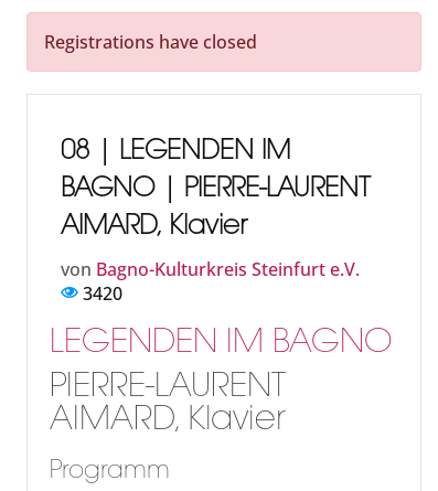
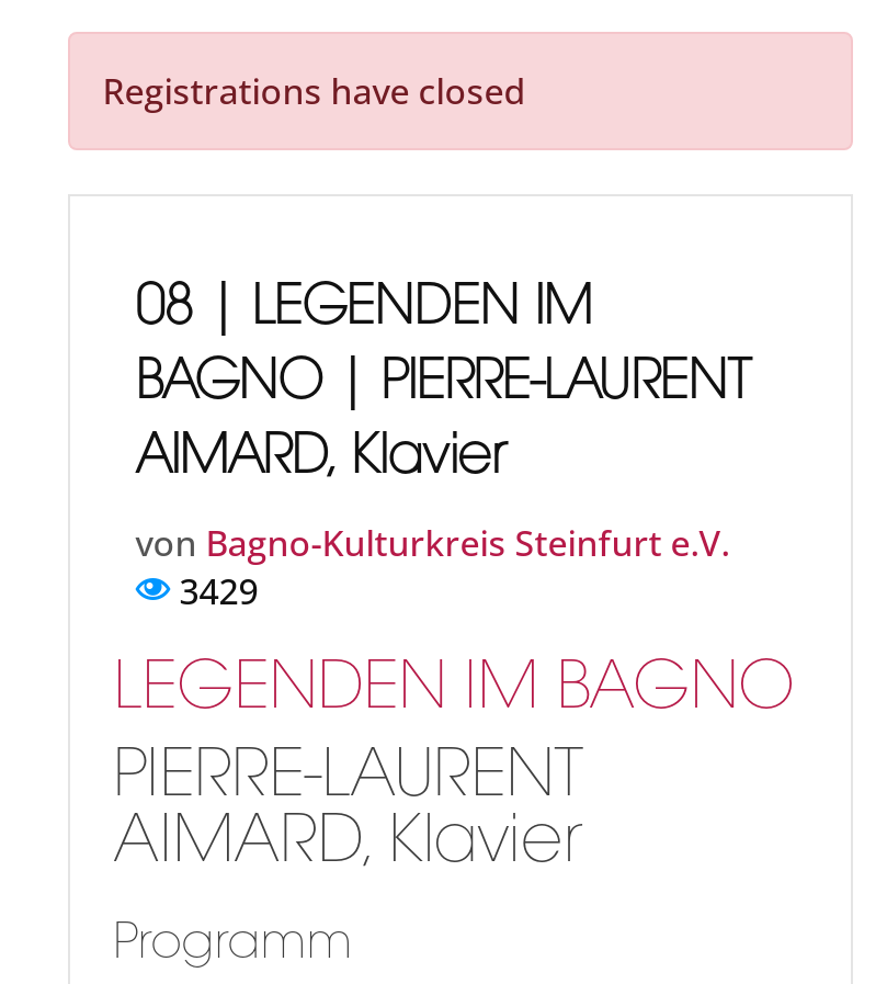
[78,281,122,306] 3420 -> [171,567,258,615] 3429

